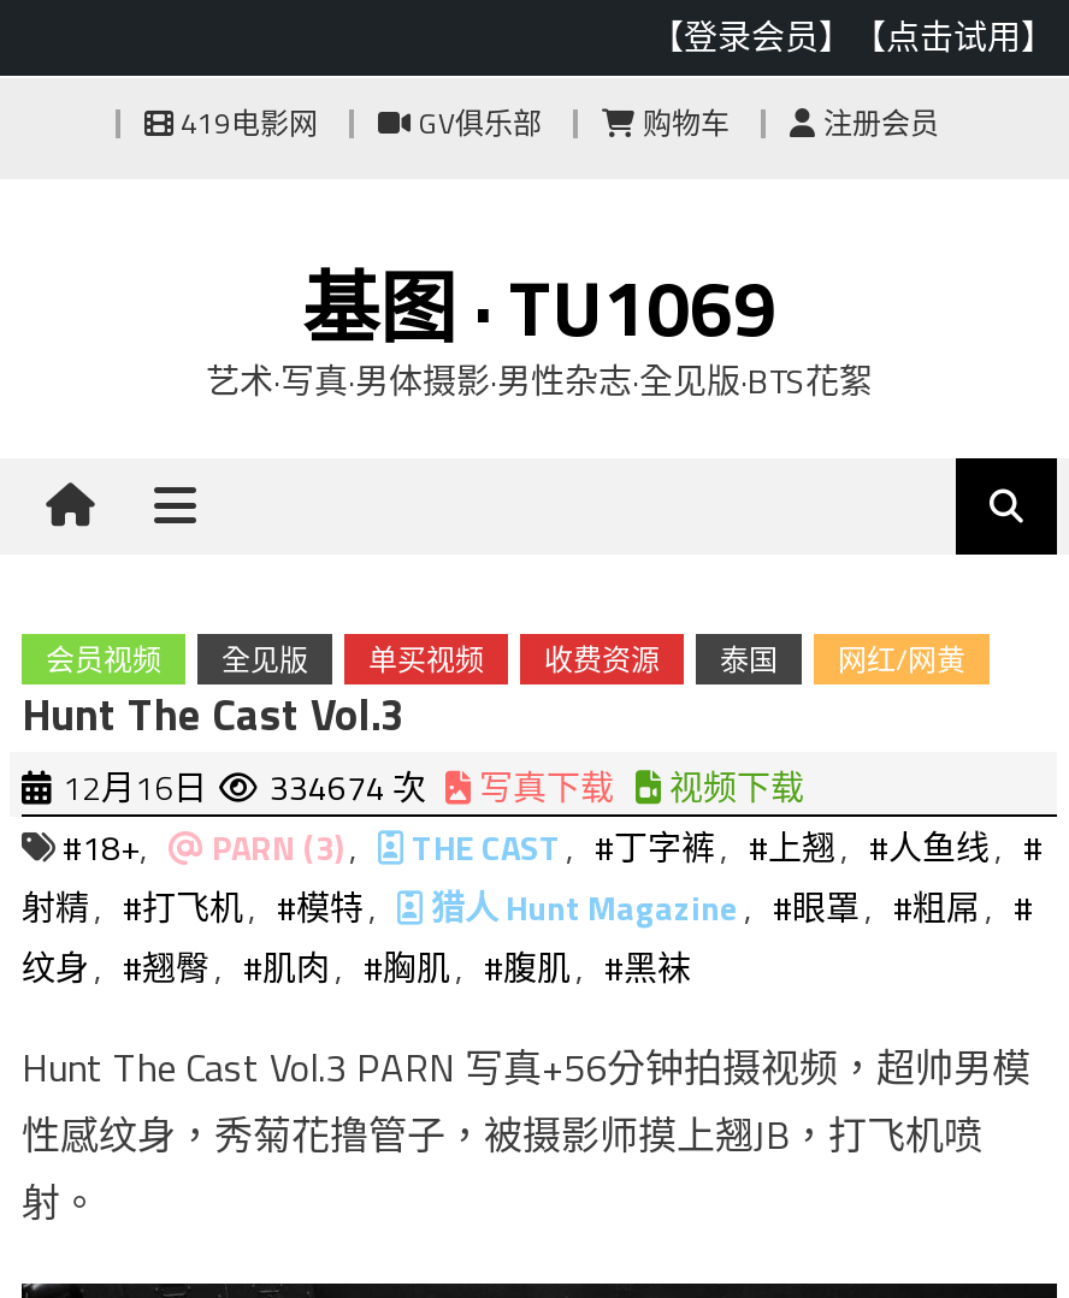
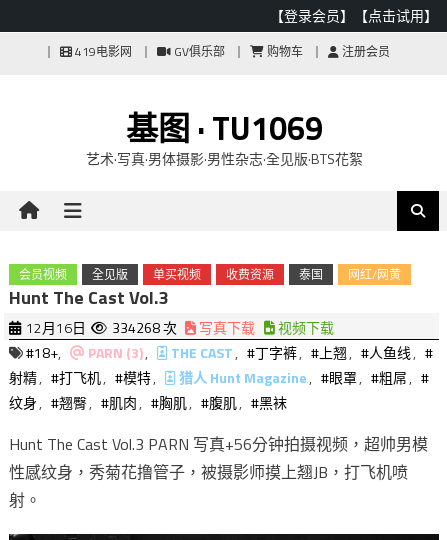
[63,761,804,812] 12月16日 334674 次 写真下载 视频下载 -> [26,317,334,338] 12月16日 334268 次 写真下载 视频下载

